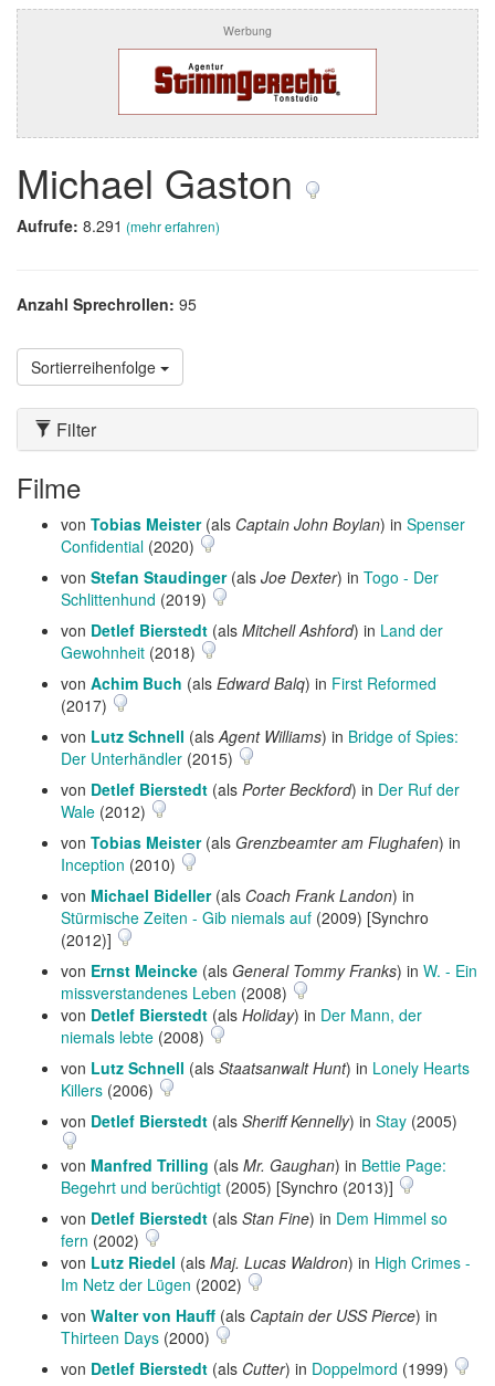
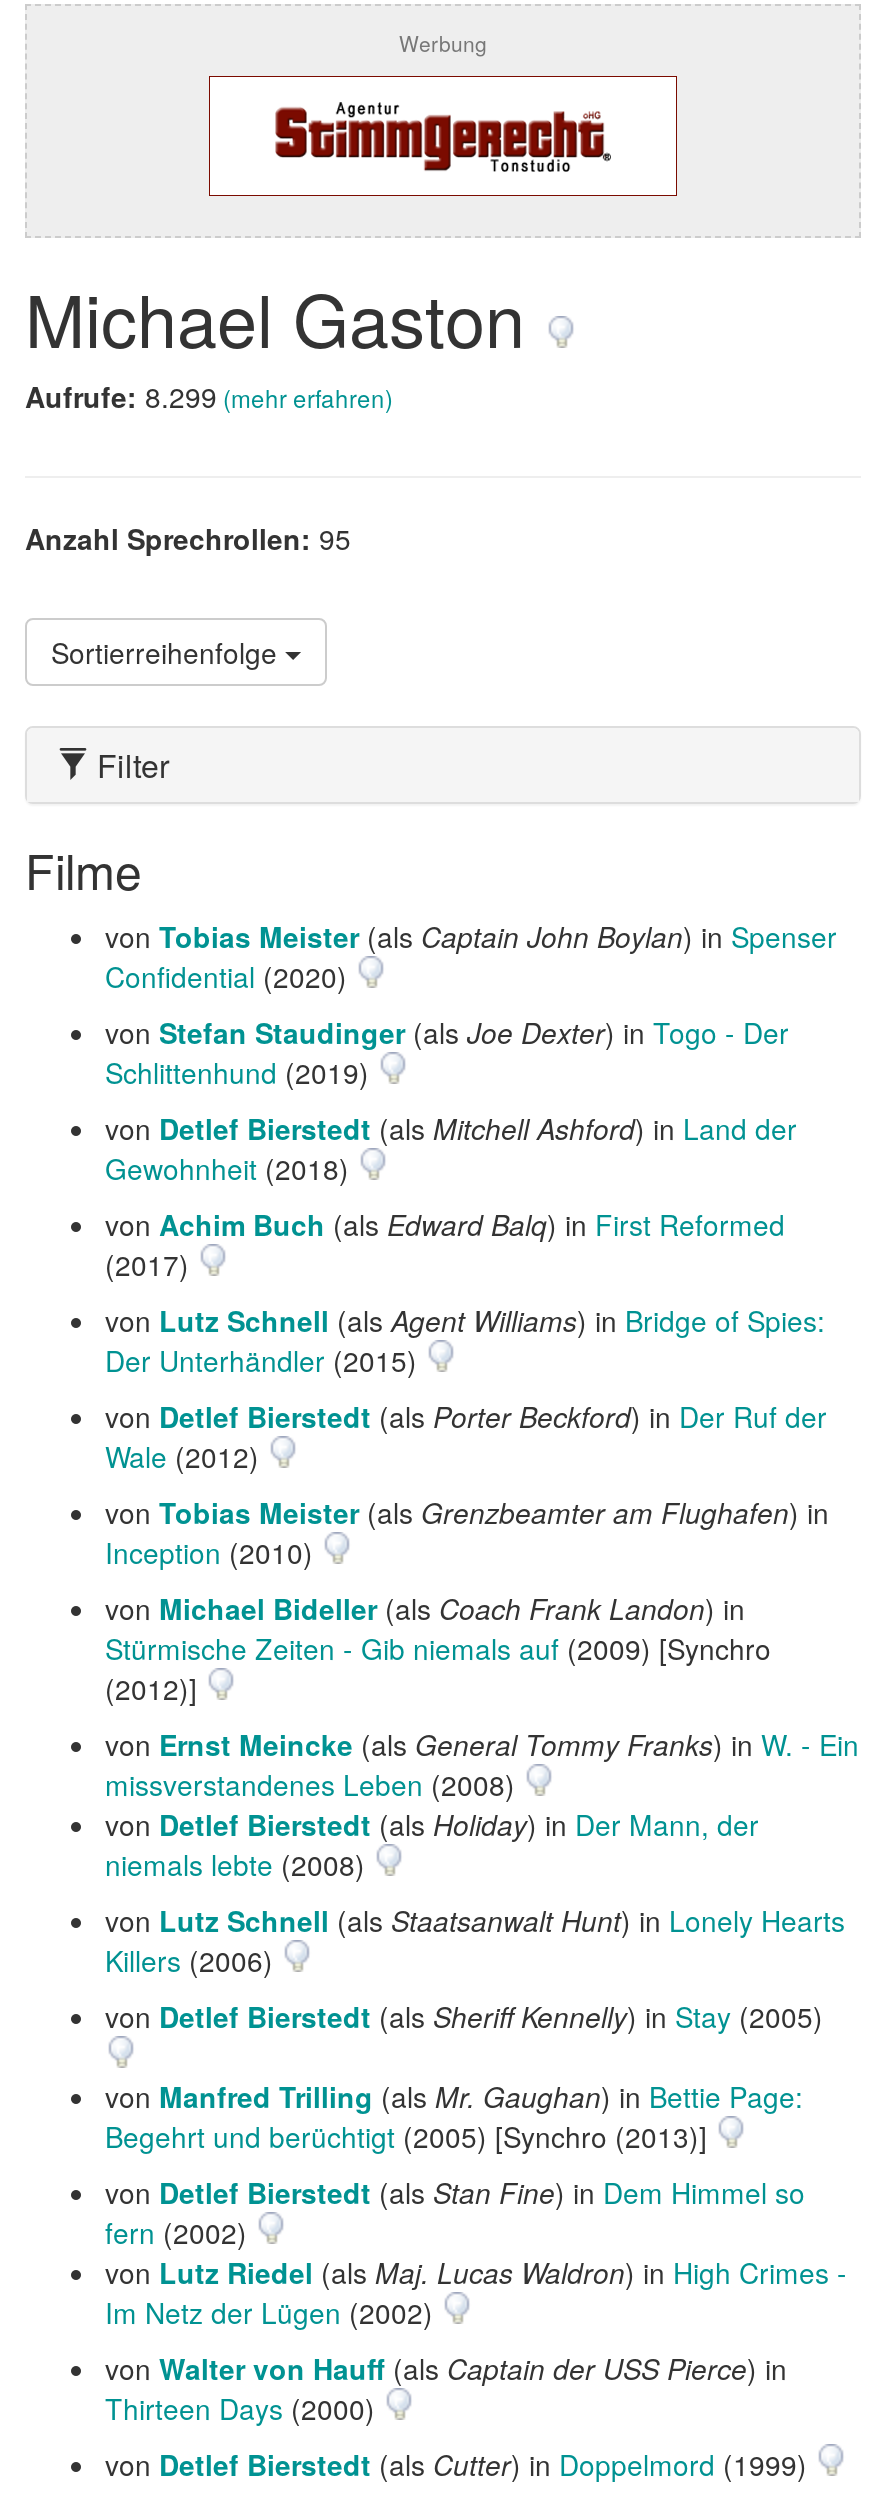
[17,214,220,237] Aufrufe: 8.291 (mehr erfahren) -> [25,376,393,416] Aufrufe: 8.299 (mehr erfahren)

